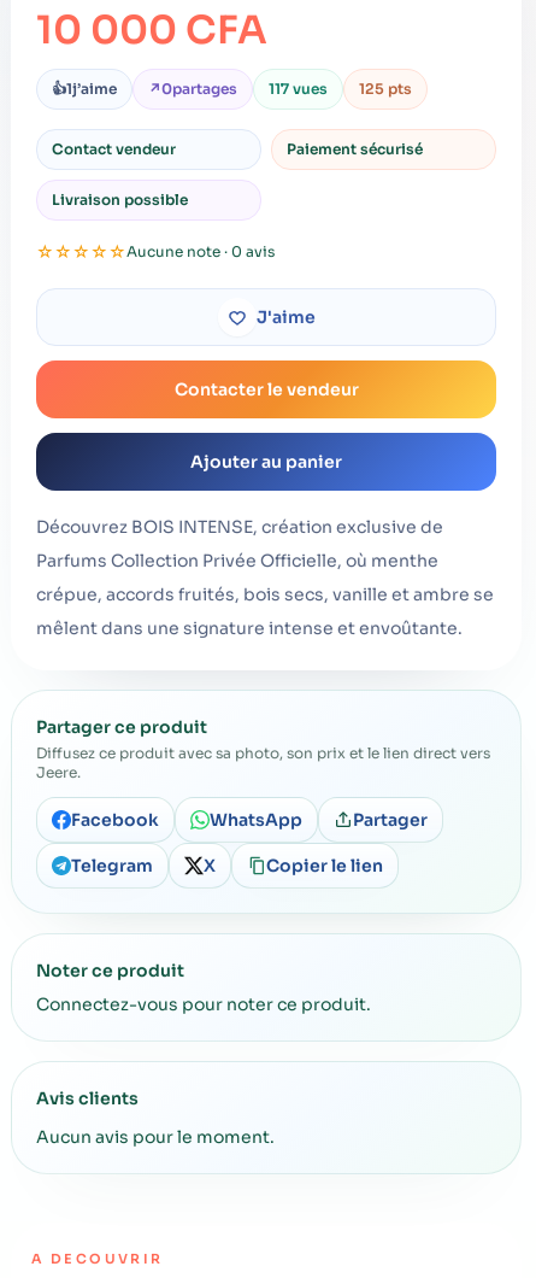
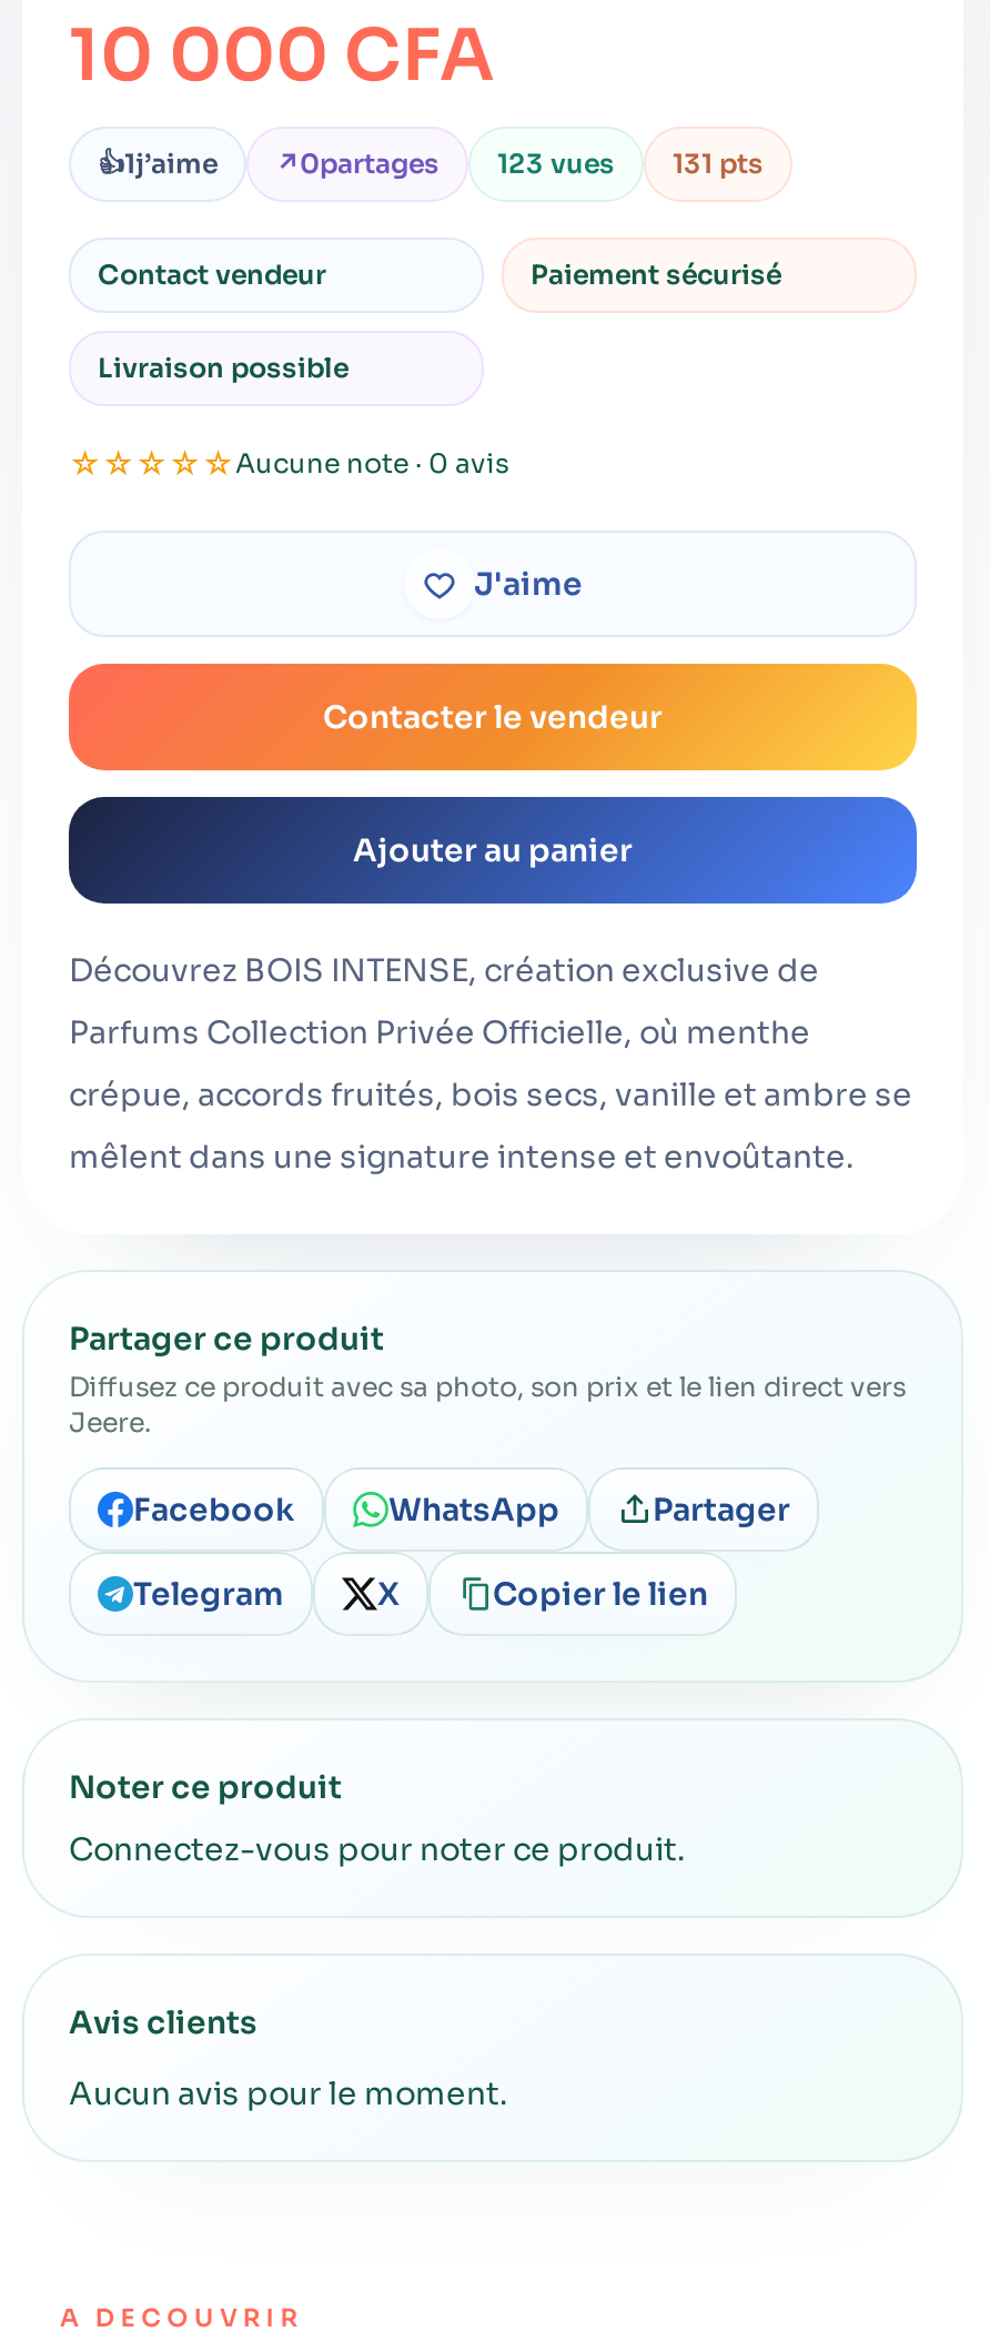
[269,80,328,98] 117 vues -> [497,147,615,181] 123 vues
[359,80,412,98] 125 pts -> [673,147,764,181] 131 pts

